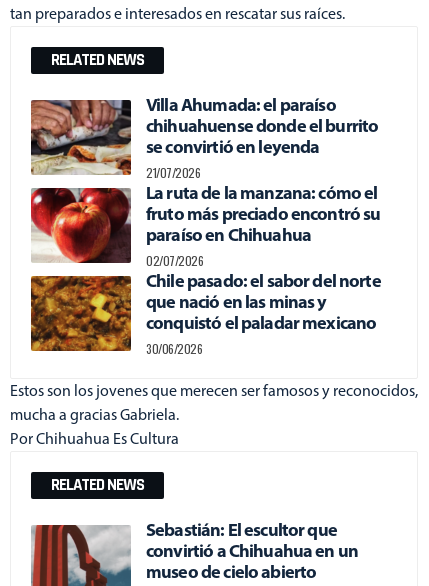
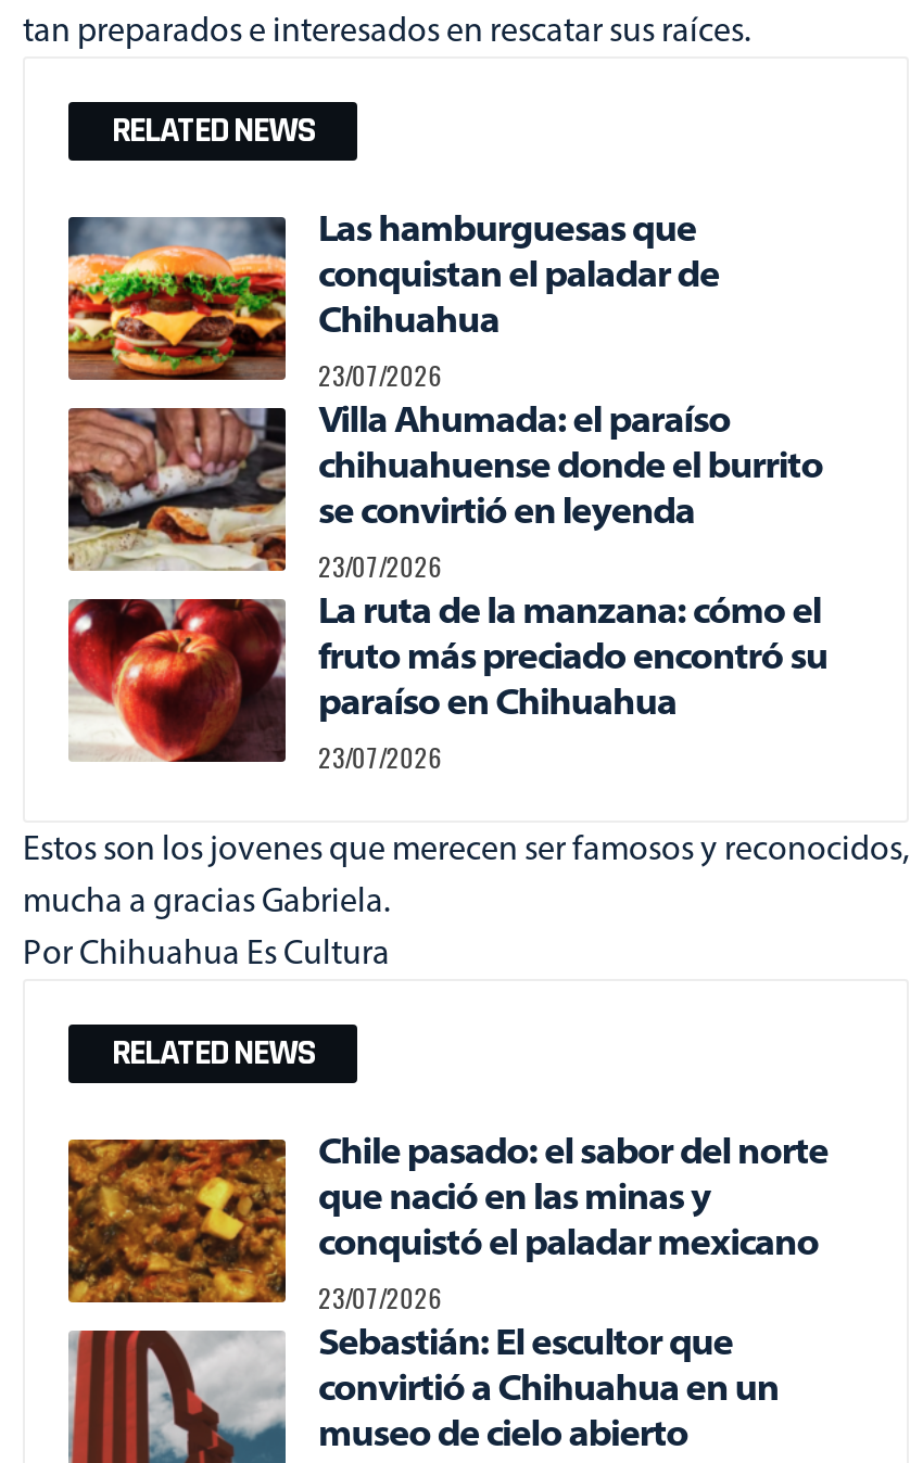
none -> [66,203,719,392] [image] | Las hamburguesas que | conquistan el paladar de | Chihuahua | 23/07/2026
[146,164,200,181] 21/07/2026 -> [318,546,441,583] 23/07/2026
[146,252,203,357] 02/07/2026 | 30/06/2026 -> [318,737,441,774] 23/07/2026
moved [30,270,381,352] -> [66,1126,828,1305]: [image] | Chile pasado: el sabor del norte | que nació en las minas y | conquistó el paladar mexicano
none -> [318,1278,441,1315] 23/07/2026

